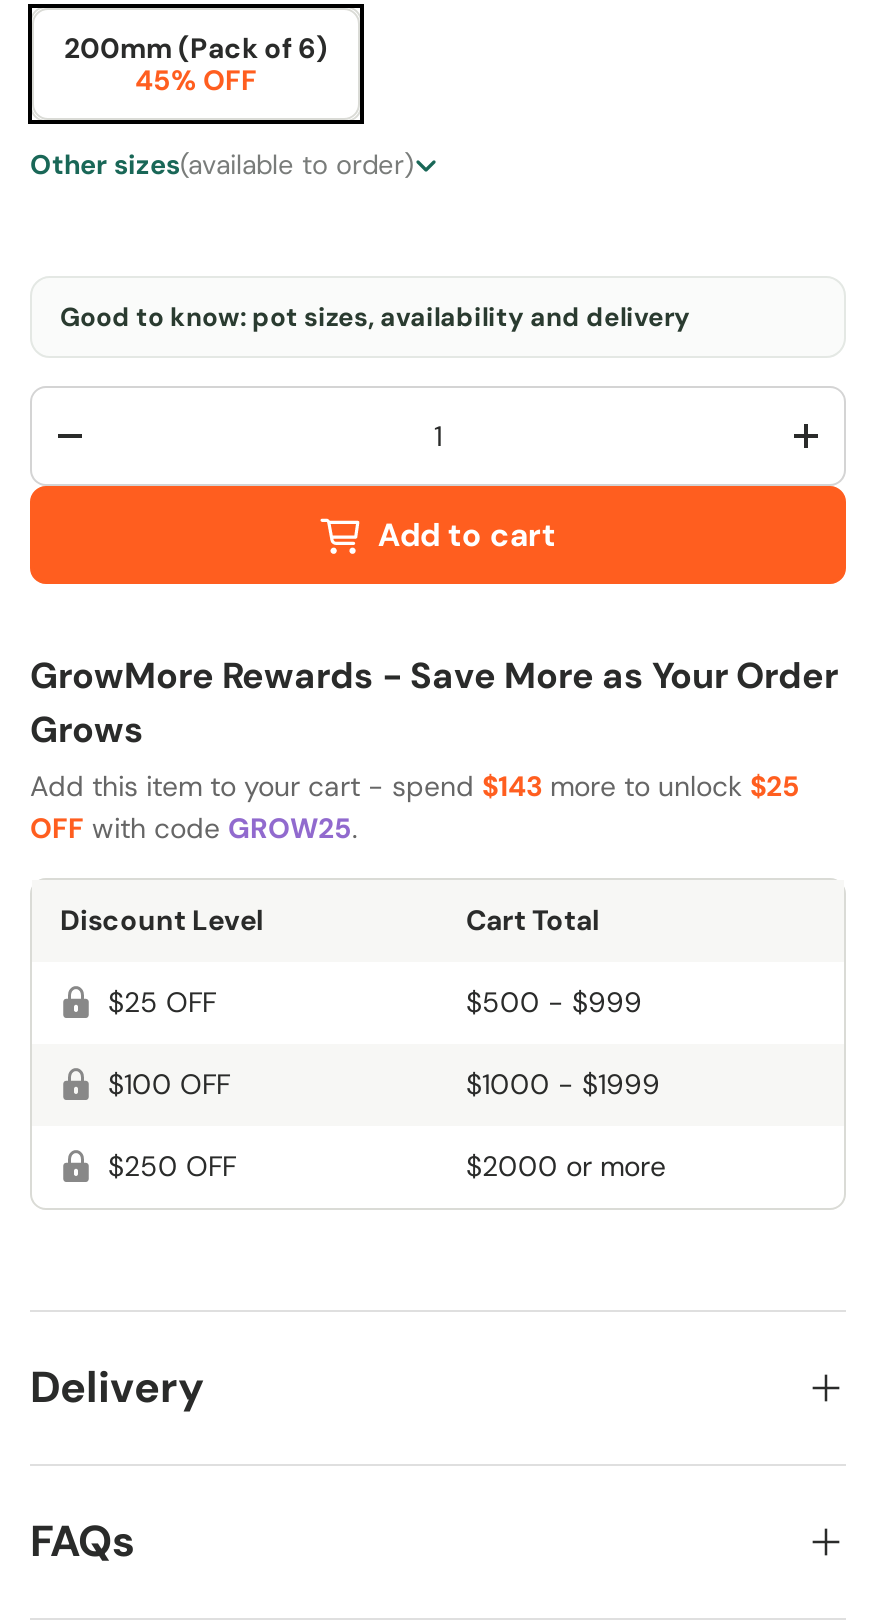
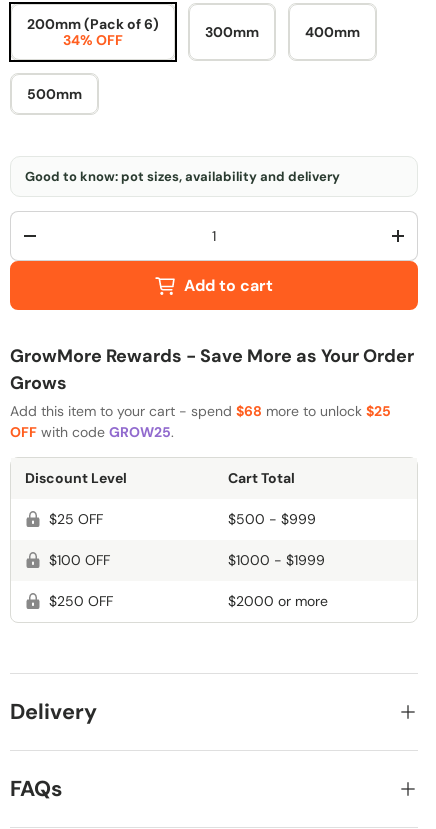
[135,62,257,98] 45% OFF -> [63,23,360,49] 34% OFF | 300mm | 400mm
[30,148,414,182] Other sizes(available to order) -> [27,85,82,103] 500mm
[30,768,800,804] Add this item to your cart - spend $143 more to unlock $25 -> [10,402,391,420] Add this item to your cart - spend $68 more to unlock $25

